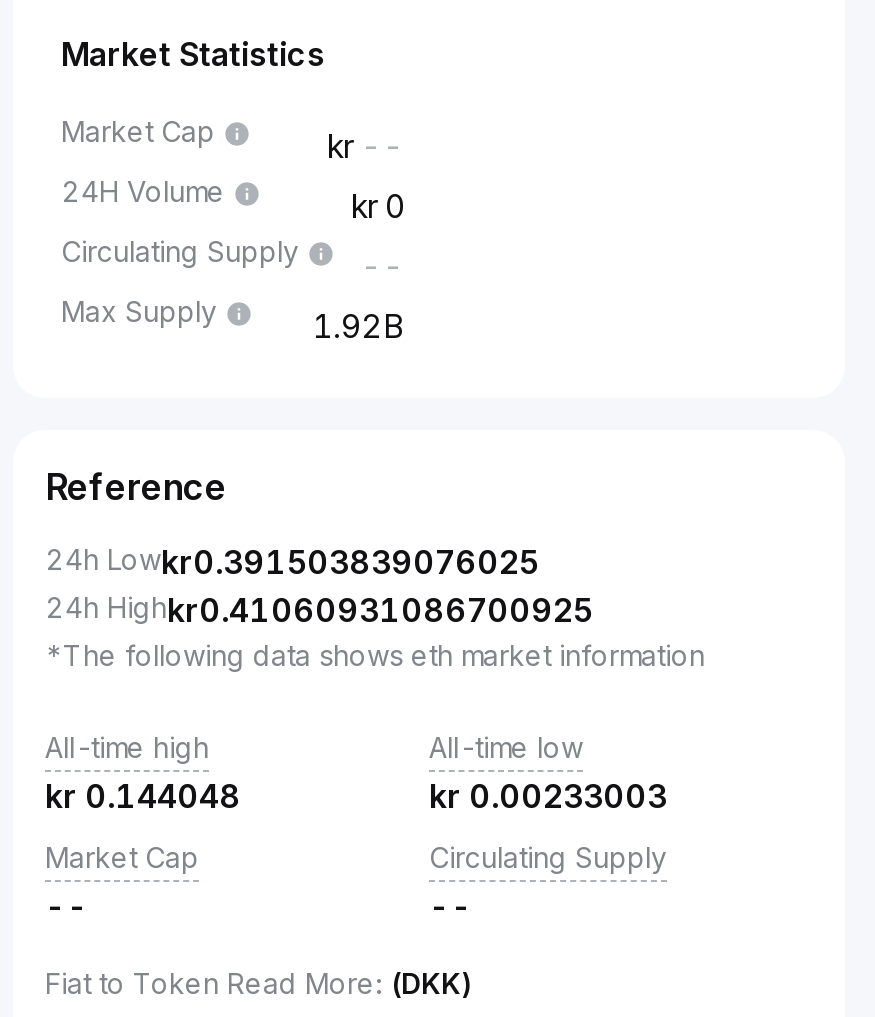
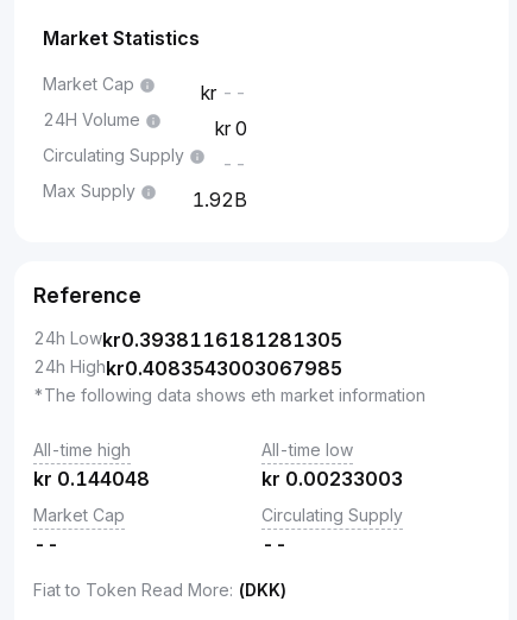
[45,542,539,582] 24h Lowkr0.391503839076025 -> [33,328,342,352] 24h Lowkr0.3938116181281305
[45,590,593,630] 24h Highkr0.41060931086700925 -> [33,356,342,380] 24h Highkr0.4083543003067985

